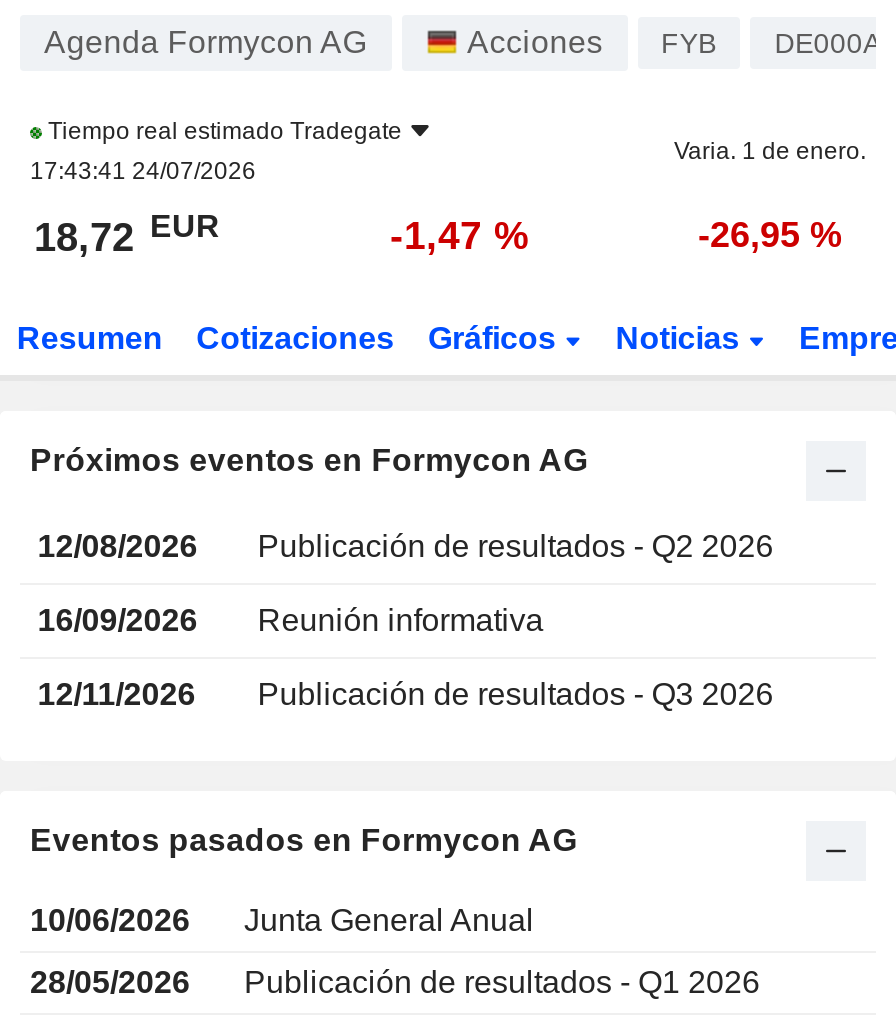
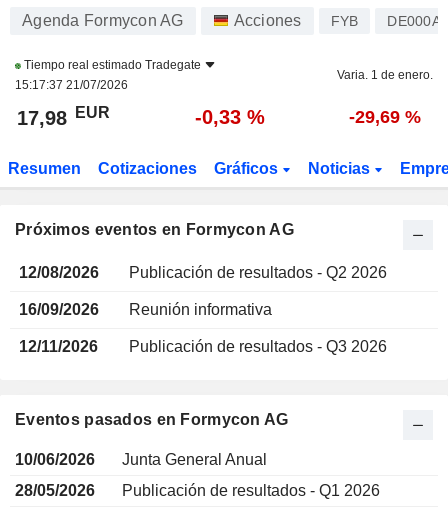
[30,157,256,185] 17:43:41 24/07/2026 -> [15,78,128,92] 15:17:37 21/07/2026
[34,208,220,259] 18,72 EUR -> [17,103,110,129] 17,98 EUR
[390,213,530,257] -1,47 % -> [195,106,265,128] -0,33 %
[698,215,842,255] -26,95 % -> [349,107,421,127] -29,69 %

